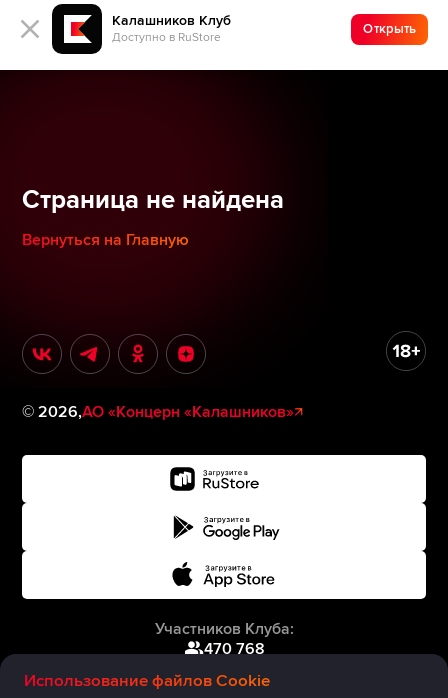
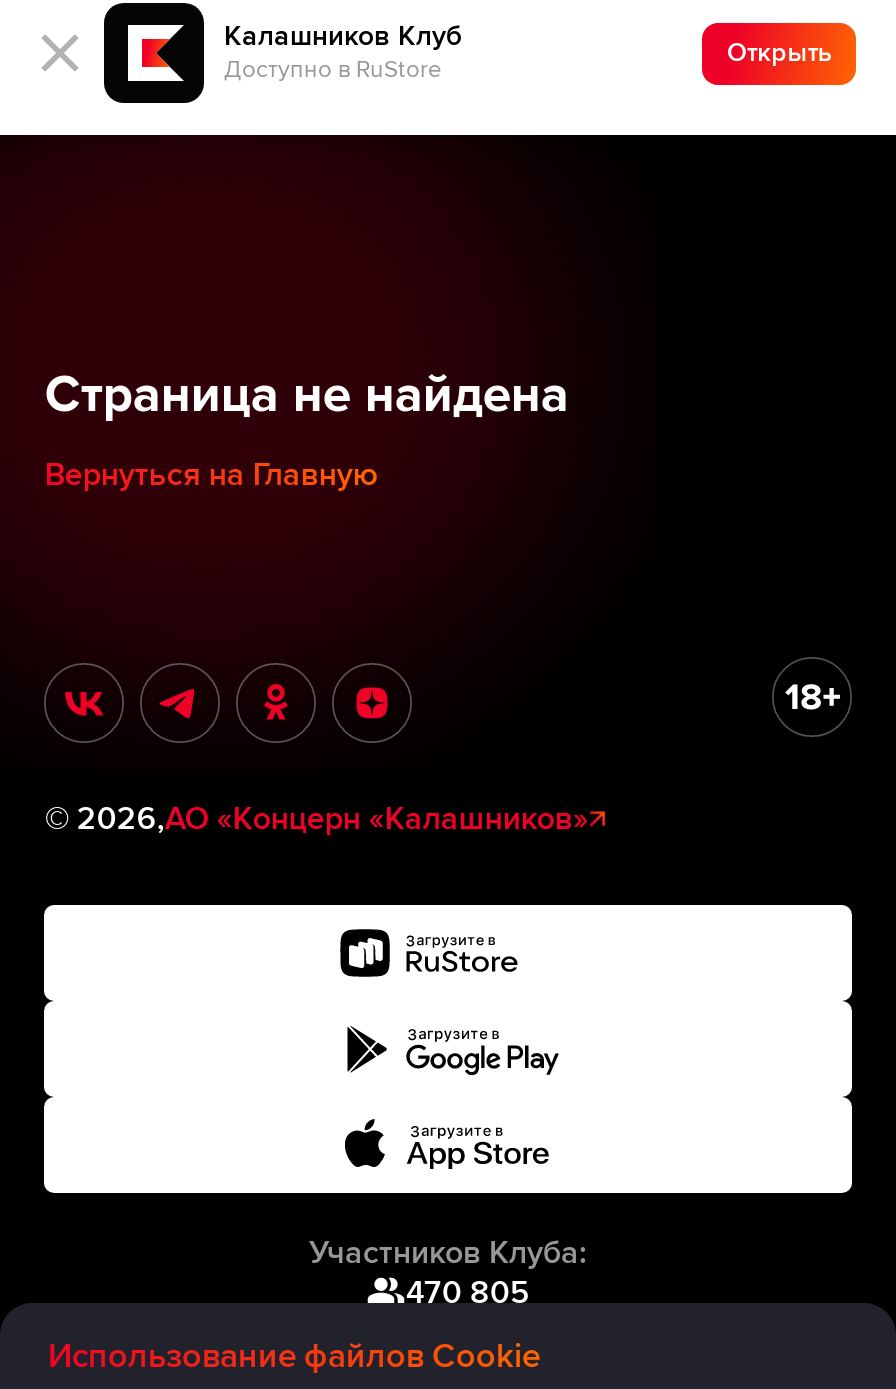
[203,639,264,659] 470 768 -> [406,1274,530,1314] 470 805

